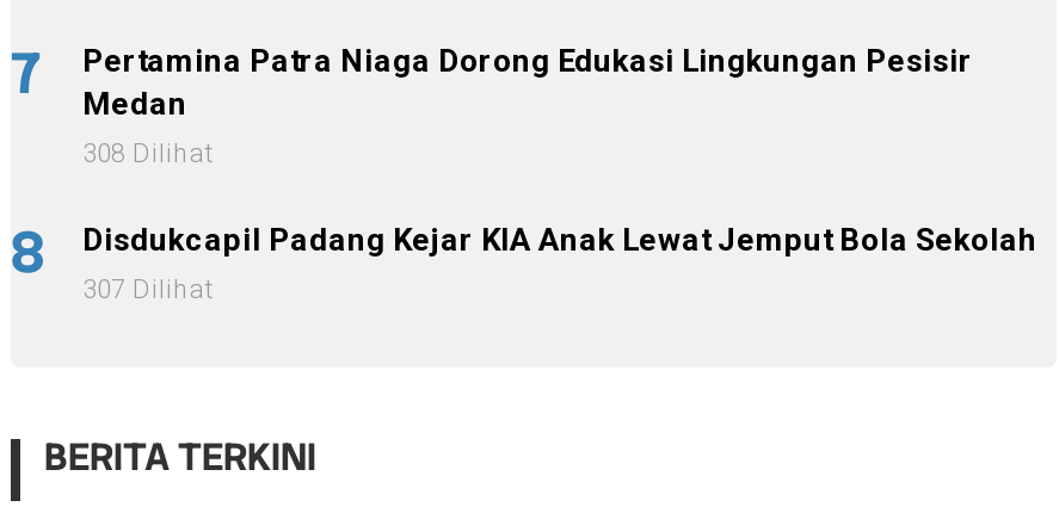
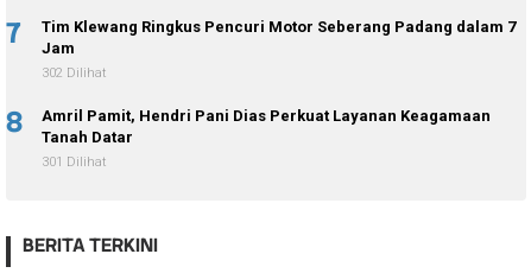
[82,43,973,121] Pertamina Patra Niaga Dorong Edukasi Lingkungan Pesisir | Medan -> [42,18,516,57] Tim Klewang Ringkus Pencuri Motor Seberang Padang dalam 7 | Jam
[82,138,214,169] 308 Dilihat -> [42,65,107,81] 302 Dilihat
[82,222,1038,257] Disdukcapil Padang Kejar KIA Anak Lewat Jemput Bola Sekolah -> [42,107,491,146] Amril Pamit, Hendri Pani Dias Perkuat Layanan Keagamaan | Tanah Datar
[82,274,214,305] 307 Dilihat -> [42,154,107,170] 301 Dilihat

